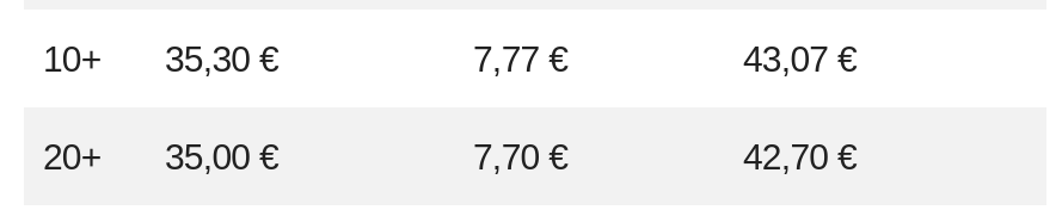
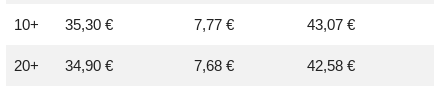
[43,136,278,177] 20+ 35,00 € -> [14,57,112,74] 20+ 34,90 €
[473,136,567,177] 7,70 € -> [194,57,233,74] 7,68 €
[743,136,857,177] 42,70 € -> [307,57,354,74] 42,58 €

